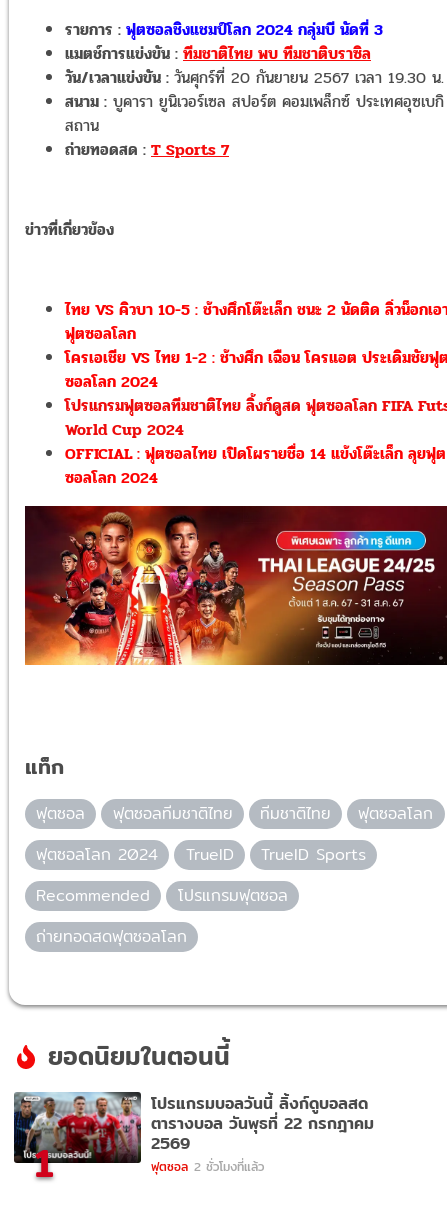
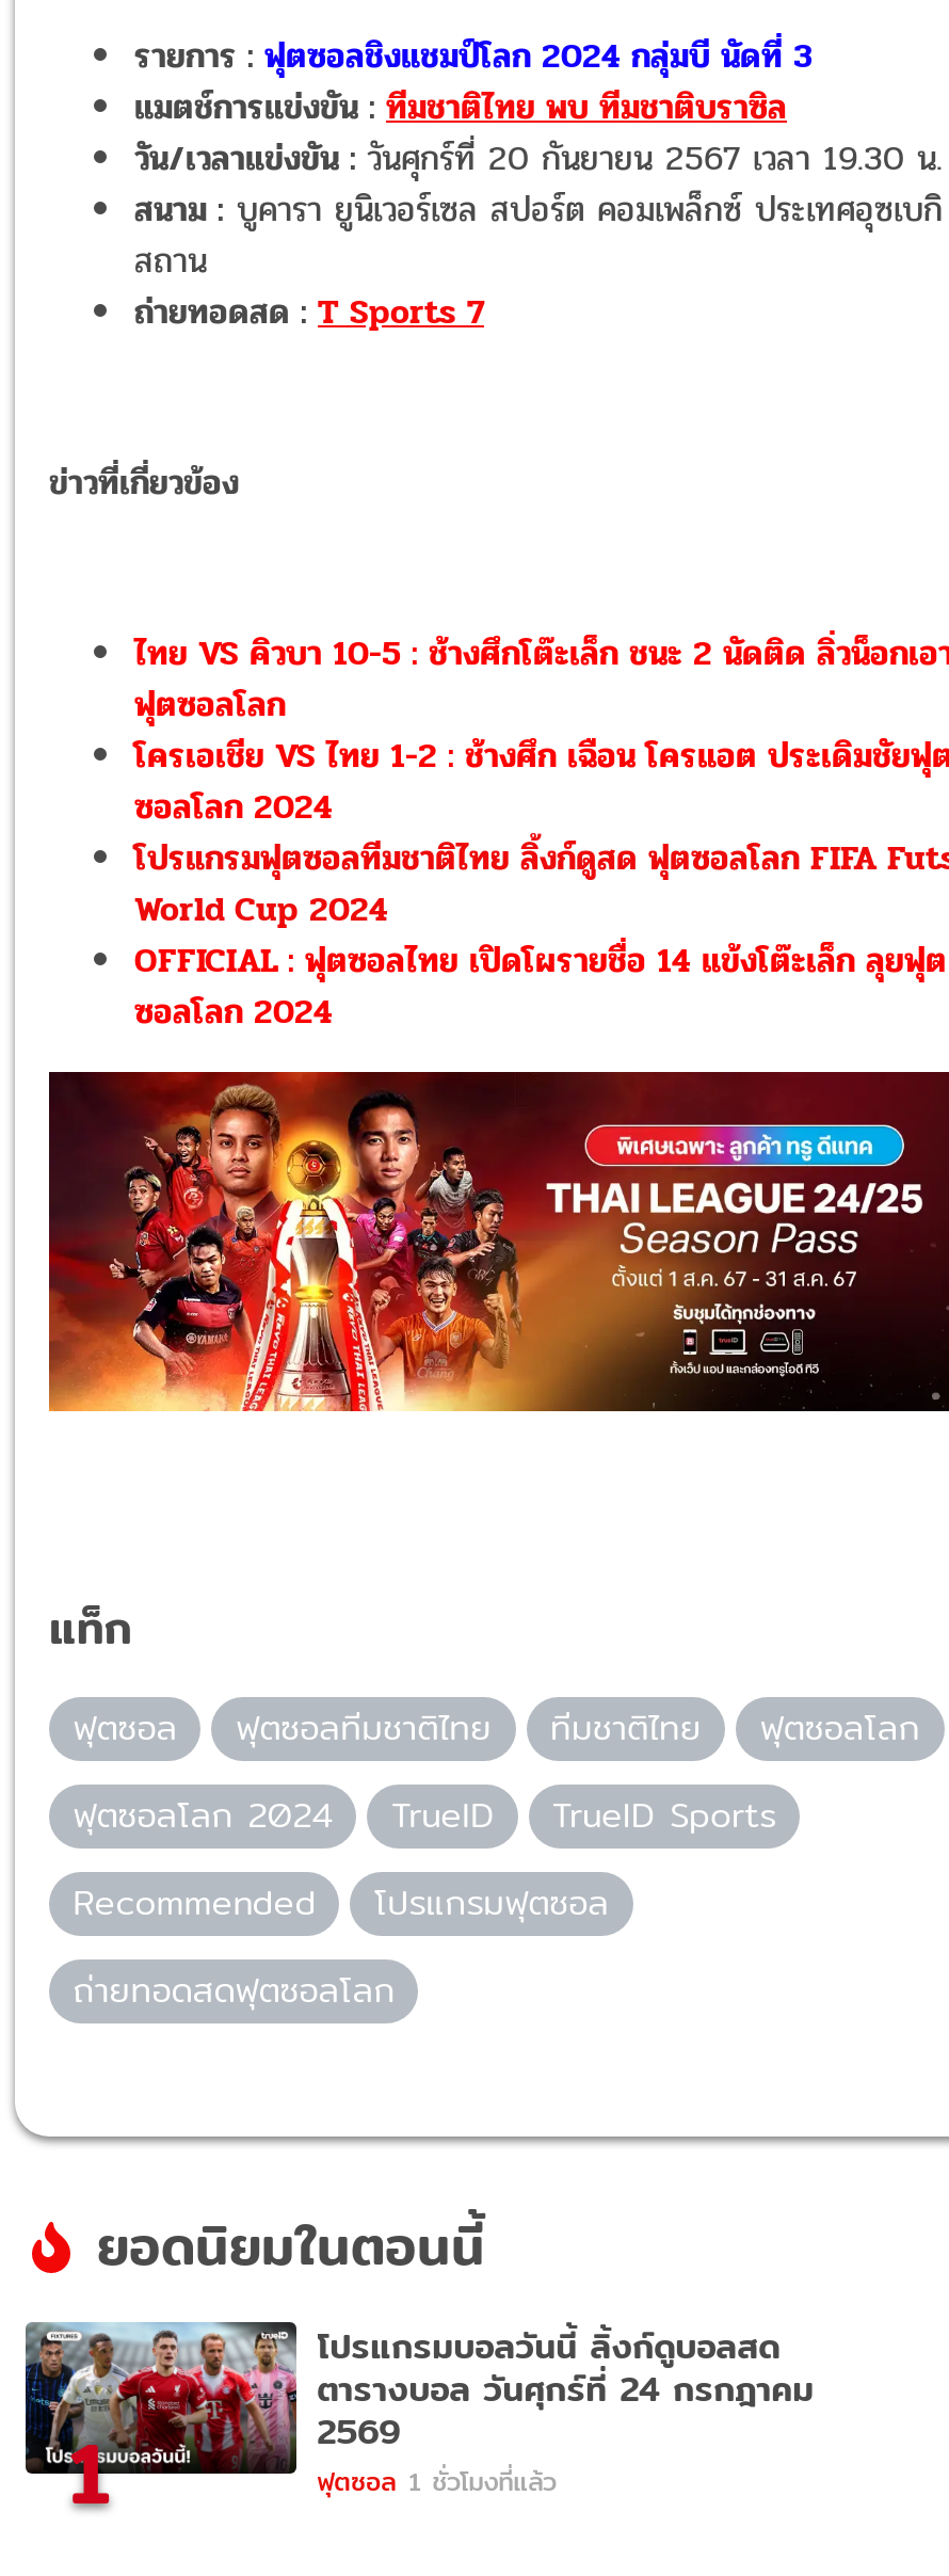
[151,1111,374,1136] ตารางบอล วันพุธที่ 22 กรกฎาคม -> [317,2362,814,2415] ตารางบอล วันศุกร์ที่ 24 กรกฎาคม
[151,1157,264,1176] ฟุตซอล 2 ชั่วโมงที่แล้ว -> [317,2460,556,2500] ฟุตซอล 1 ชั่วโมงที่แล้ว

